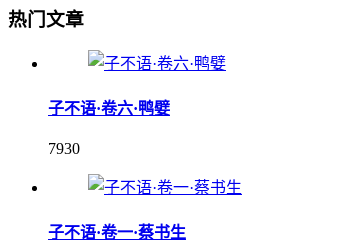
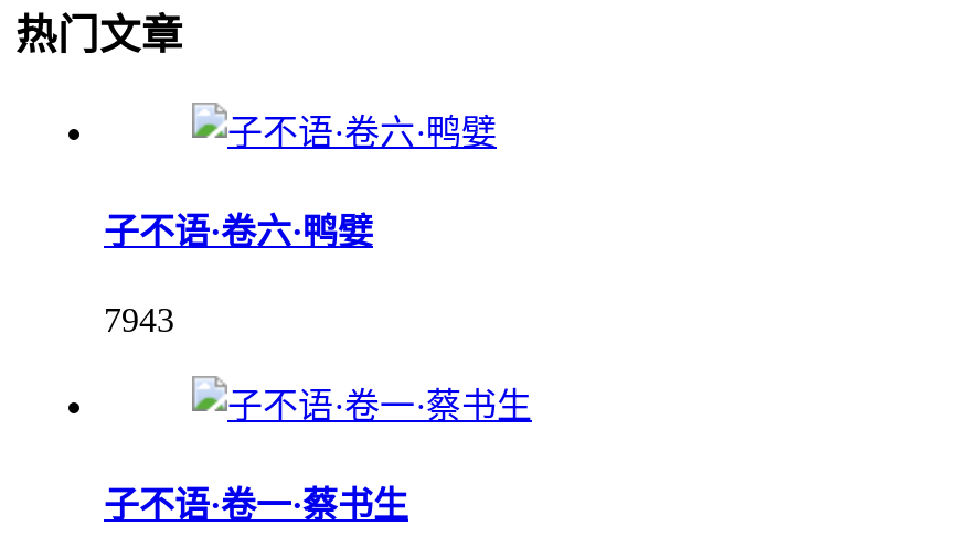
[48,140,80,157] 7930 -> [104,301,174,339] 7943

